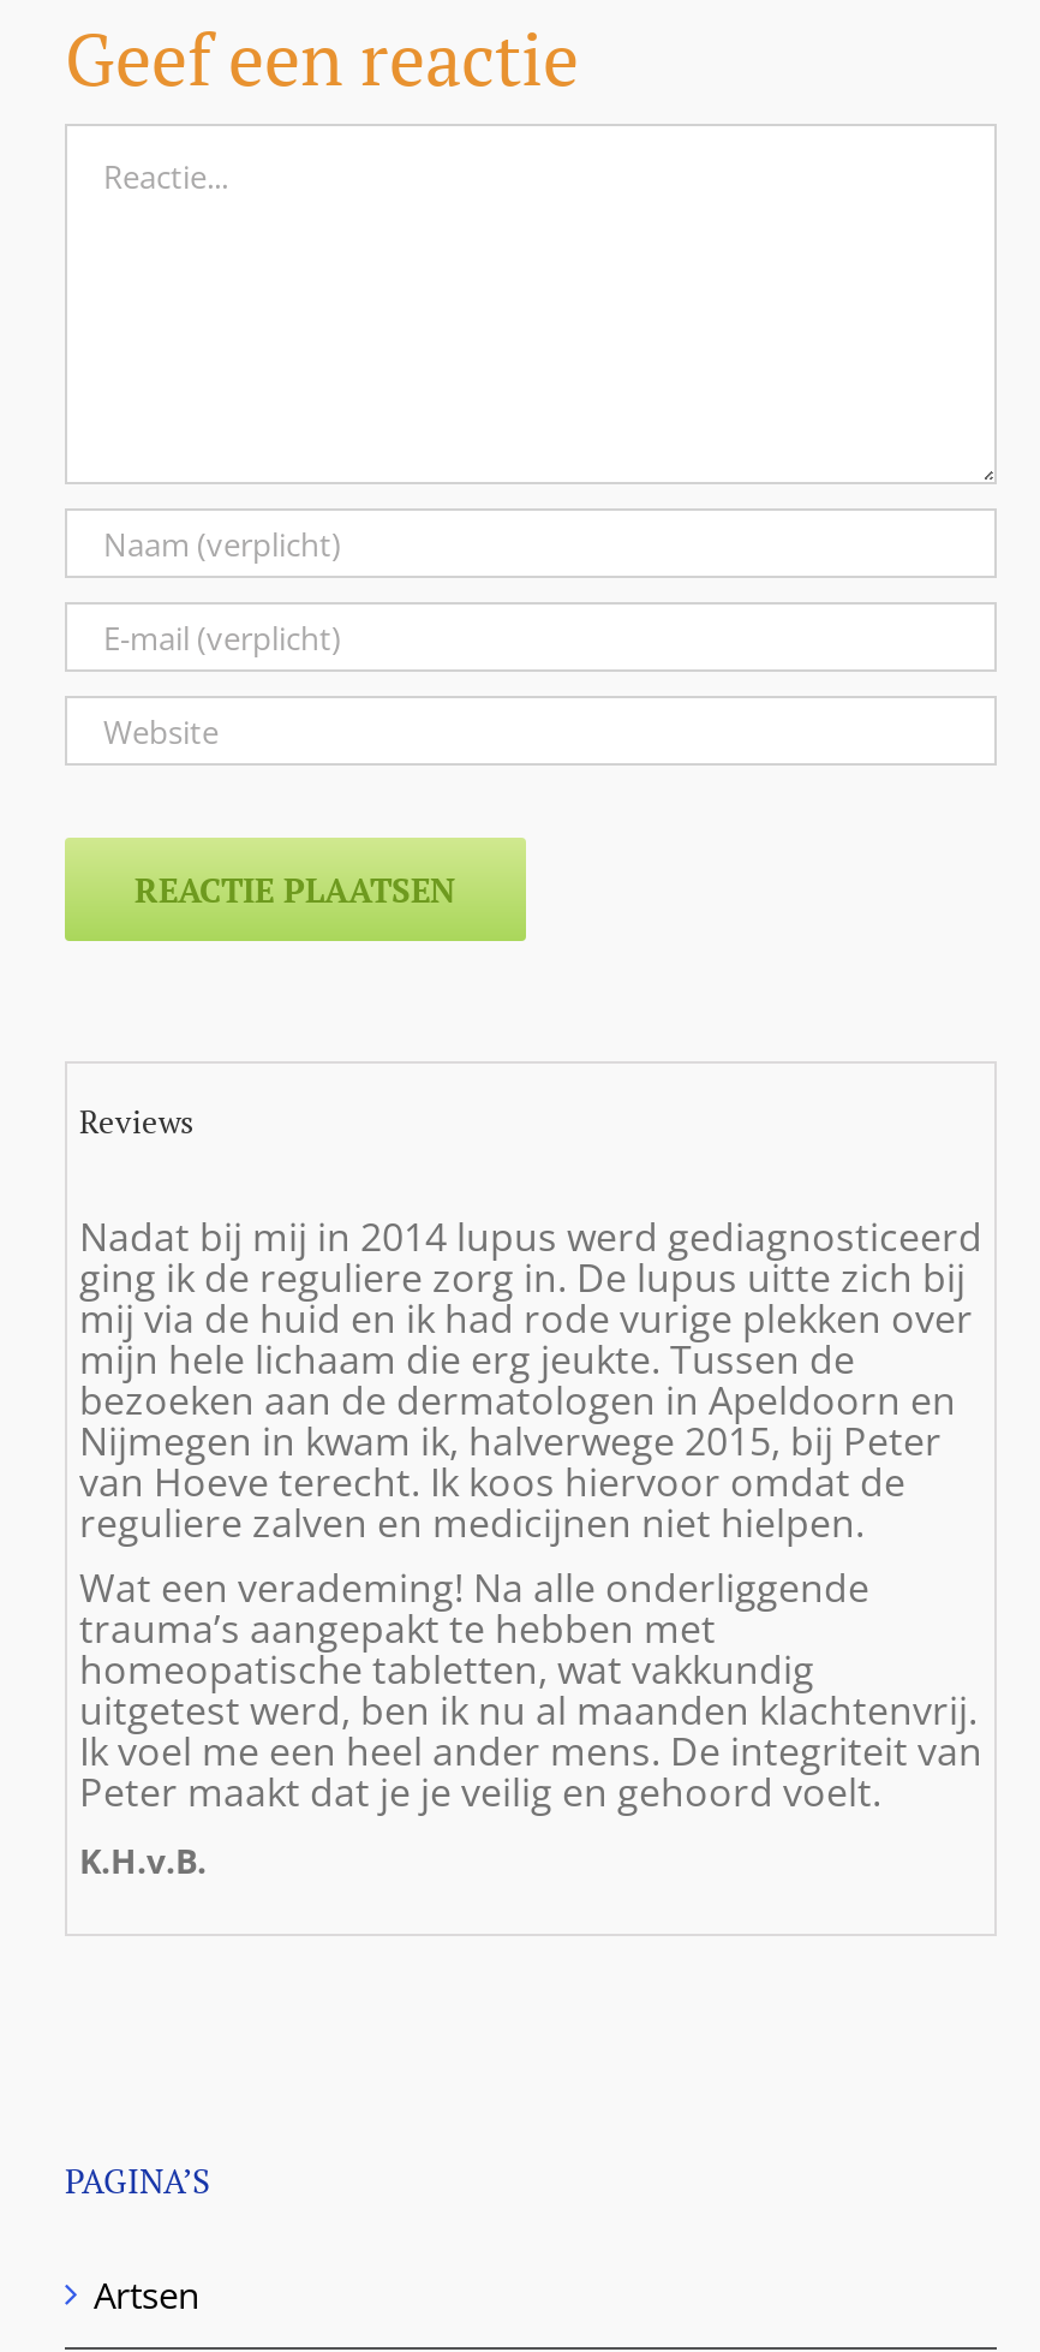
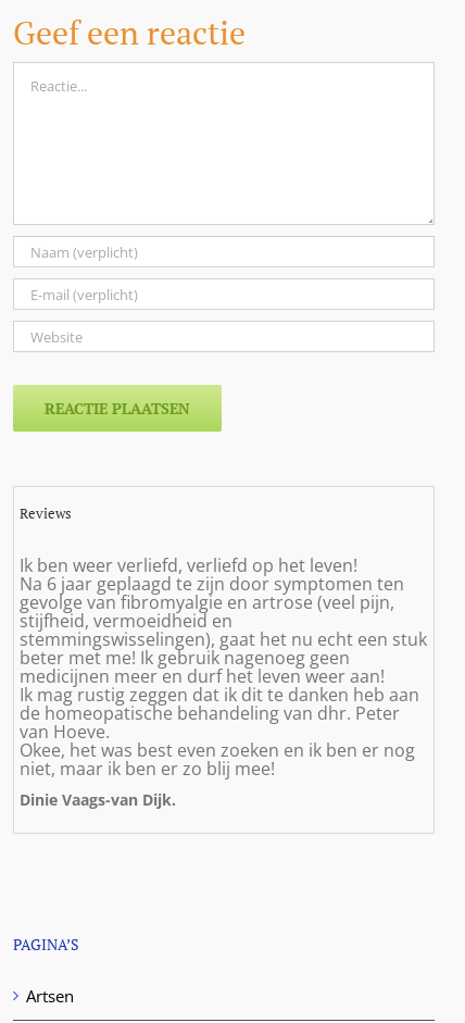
[79,1211,982,1884] Nadat bij mij in 2014 lupus werd gediagnosticeerd | ging ik de reguliere zorg in. De lupus uitte zich bij | mij via de huid en ik had rode vurige plekken over | mijn hele lichaam die erg jeukte. Tussen de | bezoeken aan de dermatologen in Apeldoorn en | Nijmegen in kwam ik, halverwege 2015, bij Peter | van Hoeve terecht. Ik koos hiervoor omdat de | reguliere zalven en medicijnen niet hielpen. | Wat een verademing! Na alle onderliggende | trauma’s aangepakt te hebben met | homeopatische tabletten, wat vakkundig | uitgetest werd, ben ik nu al maanden klachtenvrij. | Ik voel me een heel ander mens. De integriteit van | Peter maakt dat je je veilig en gehoord voelt. | K.H.v.B. -> [20,554,427,810] Ik ben weer verliefd, verliefd op het leven! | Na 6 jaar geplaagd te zijn door symptomen ten | gevolge van fibromyalgie en artrose (veel pijn, | stijfheid, vermoeidheid en | stemmingswisselingen), gaat het nu echt een stuk | beter met me! Ik gebruik nagenoeg geen | medicijnen meer en durf het leven weer aan! | Ik mag rustig zeggen dat ik dit te danken heb aan | de homeopatische behandeling van dhr. Peter | van Hoeve. | Okee, het was best even zoeken en ik ben er nog | niet, maar ik ben er zo blij mee! | Dinie Vaags-van Dijk.

